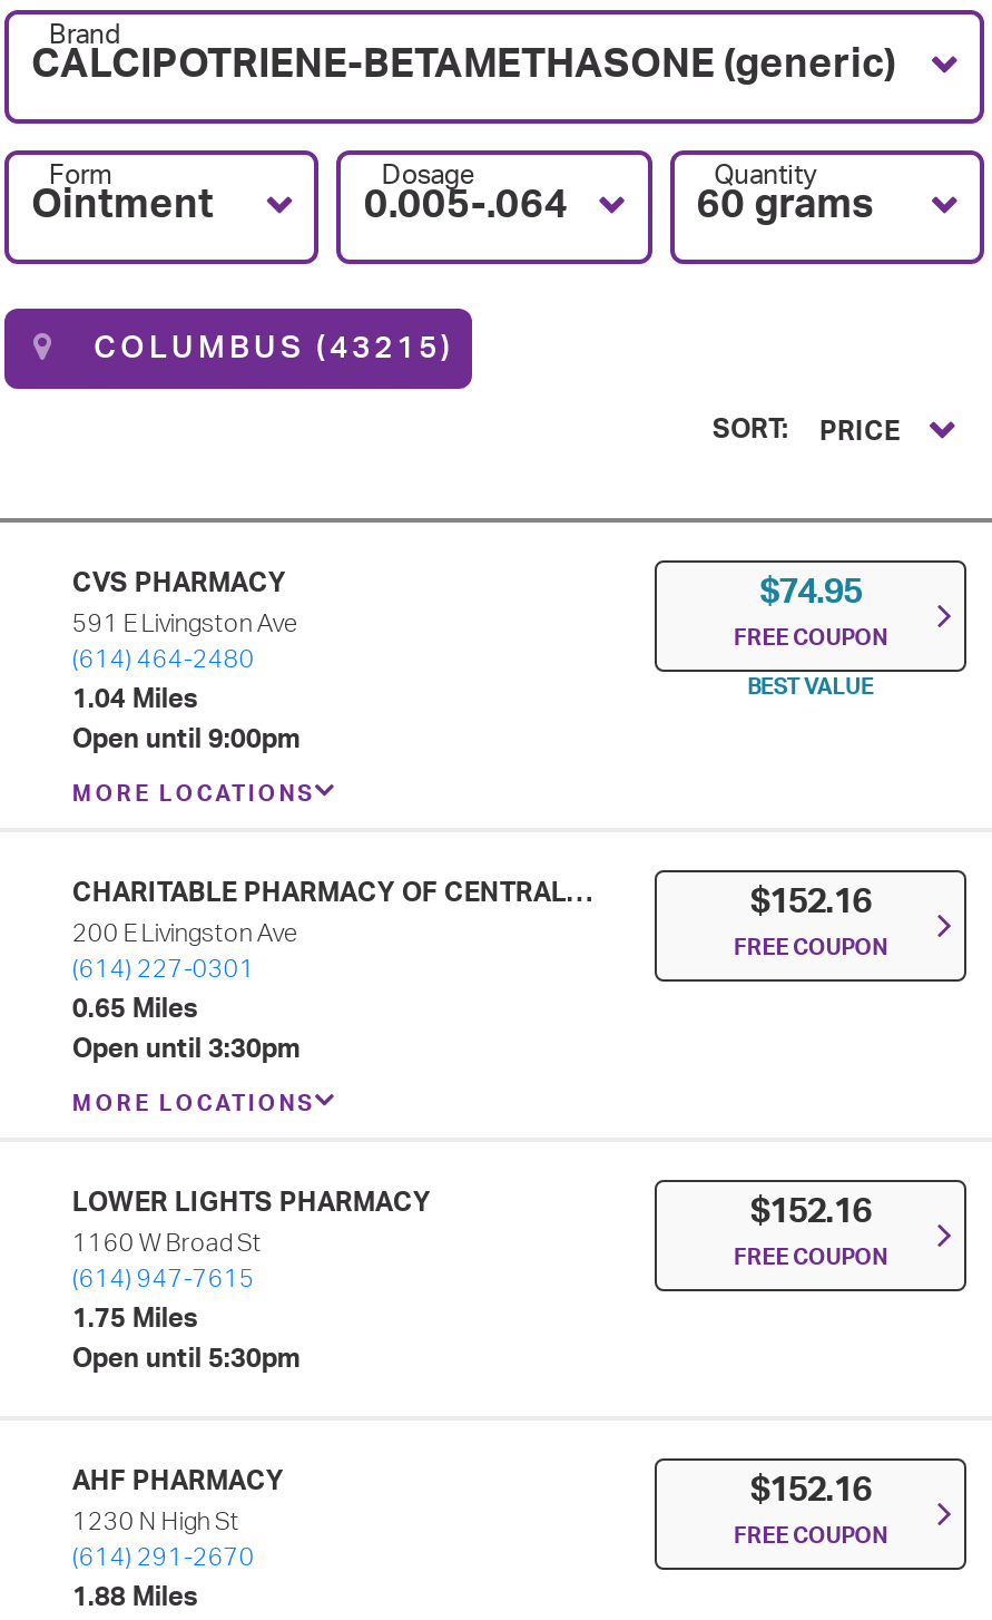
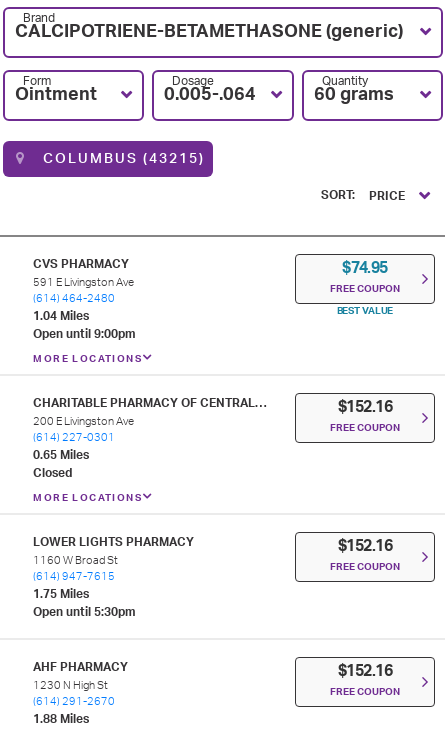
[72,1035,301,1062] Open until 3:30pm -> [33,467,72,479] Closed

